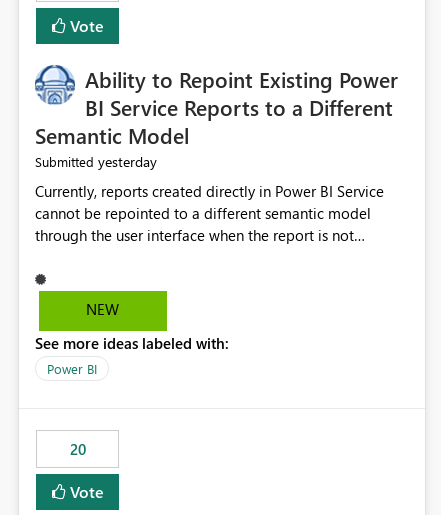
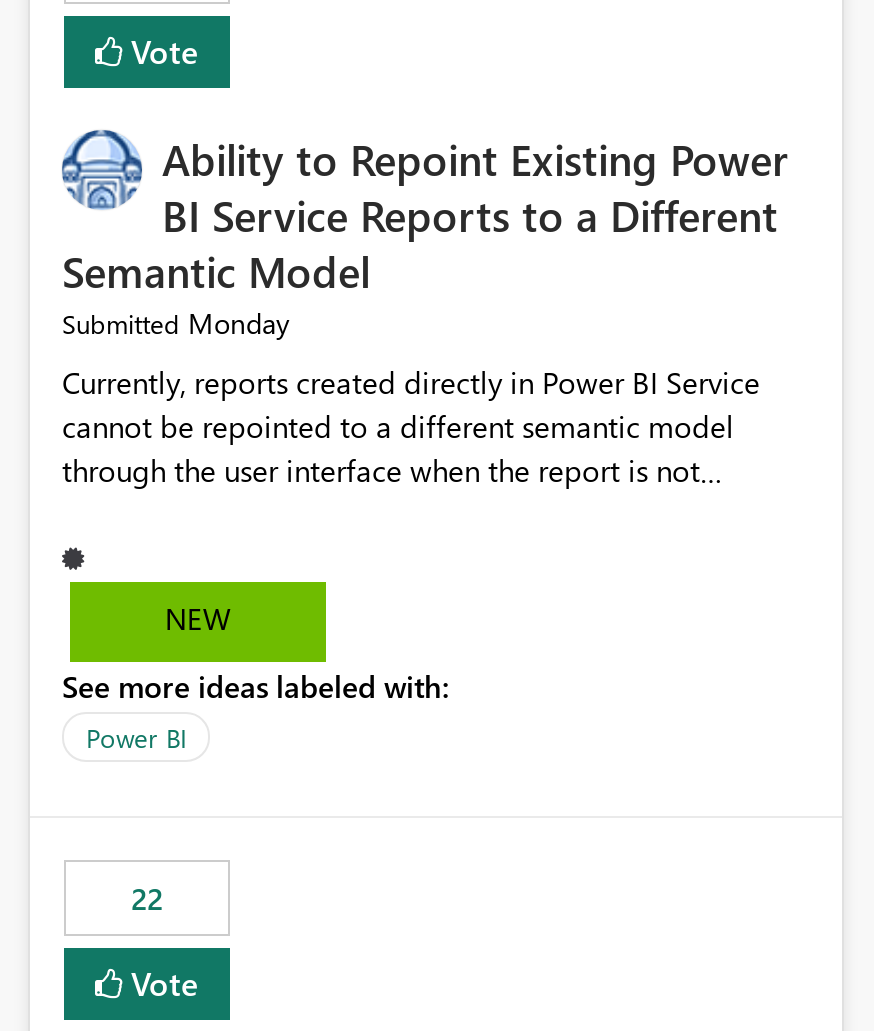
[35,152,157,171] Submitted yesterday -> [62,305,290,343] Submitted Monday
[69,439,85,459] 20 -> [131,879,163,919] 22

